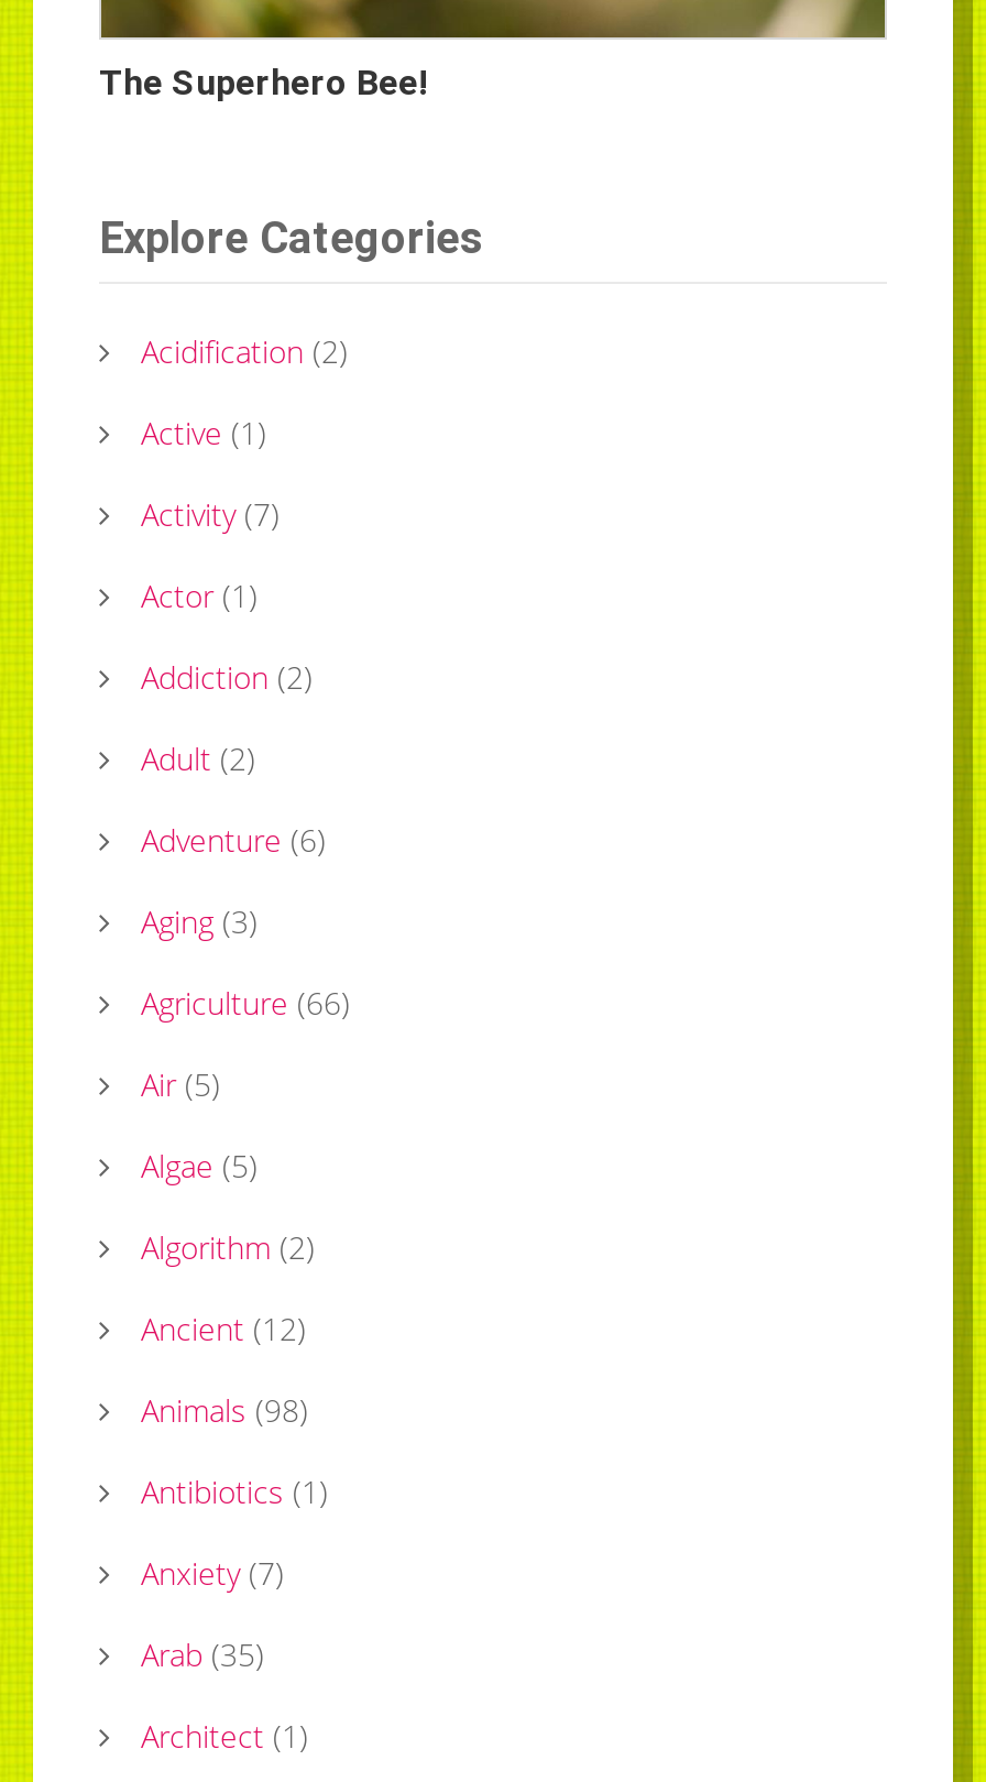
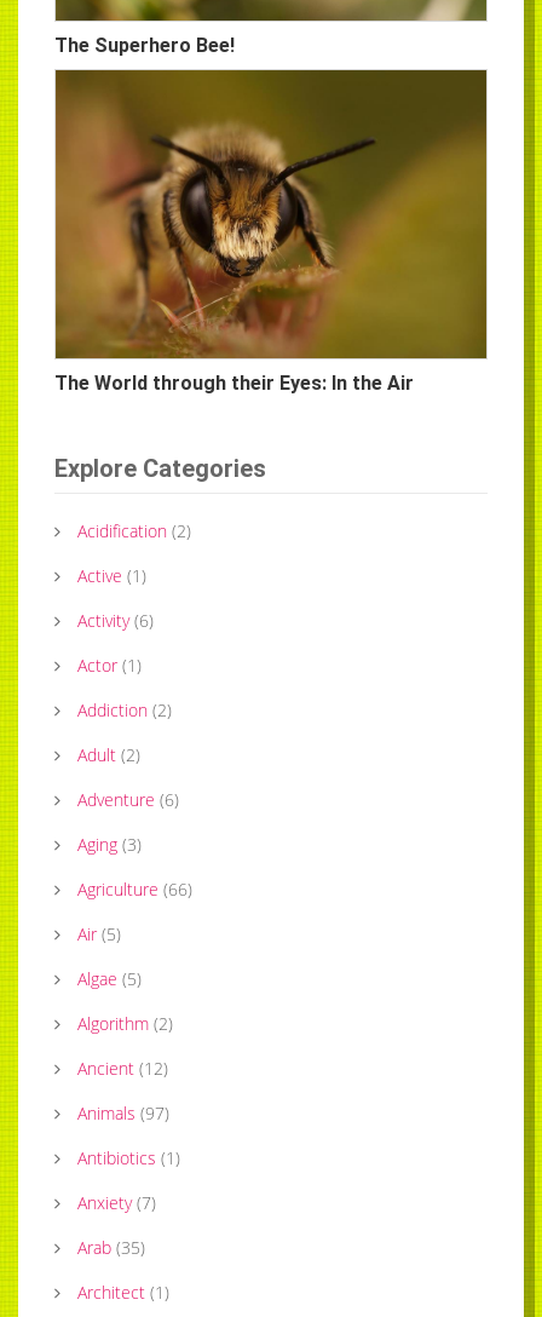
none -> [54,69,486,394] [image] | The World through their Eyes: In the Air
[141,494,280,536] Activity (7) -> [77,609,154,632] Activity (6)
[141,1390,308,1432] Animals (98) -> [77,1101,169,1124] Animals (97)

